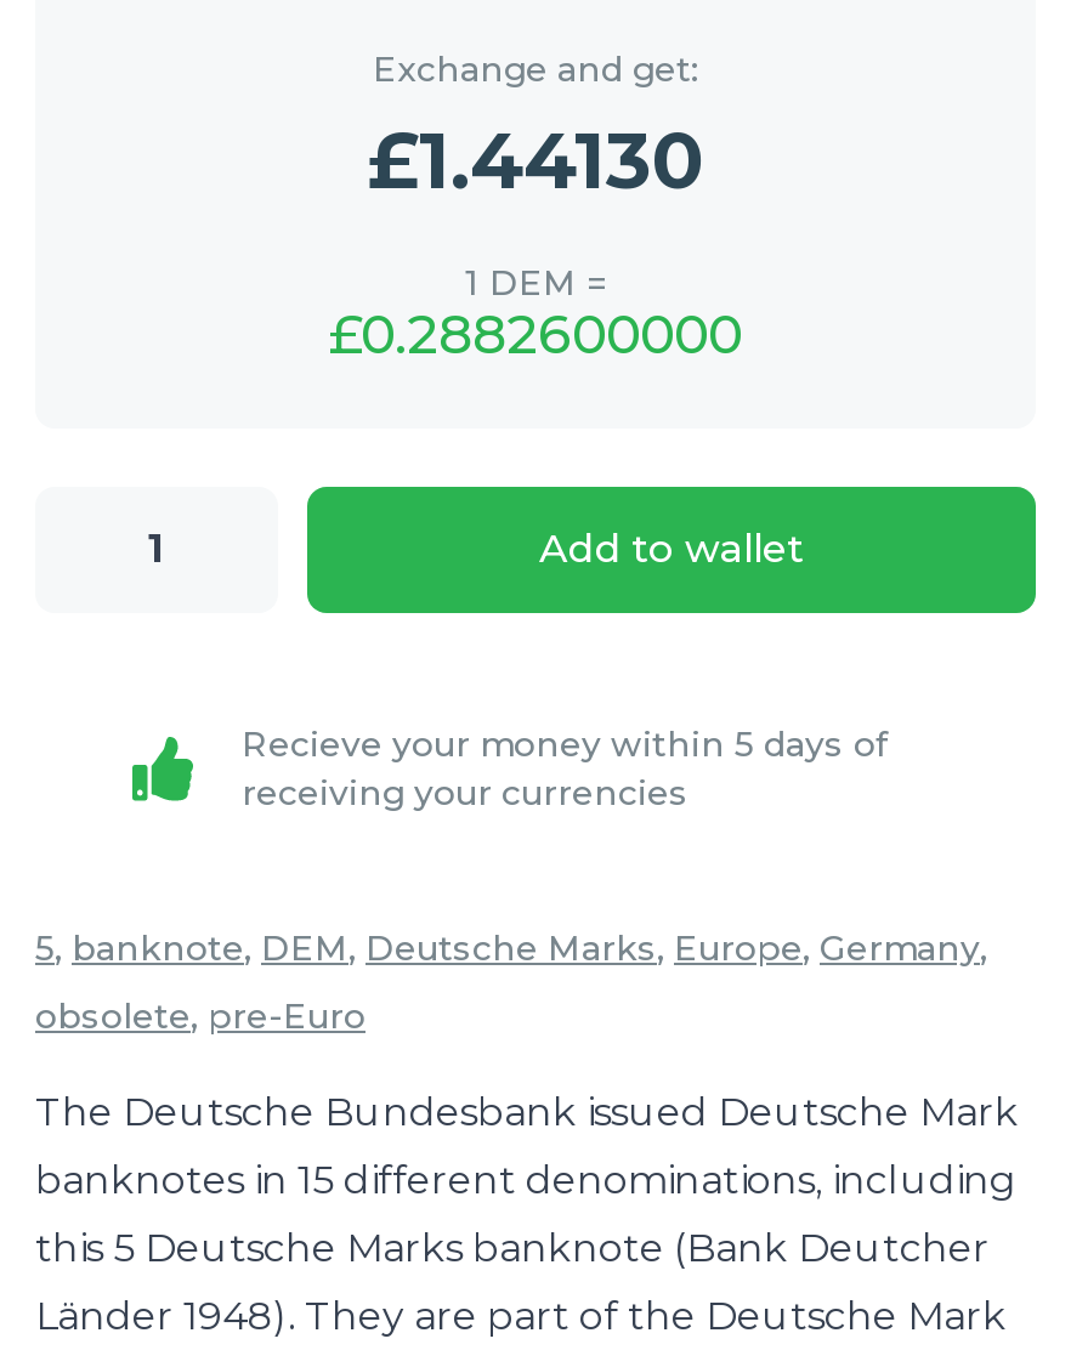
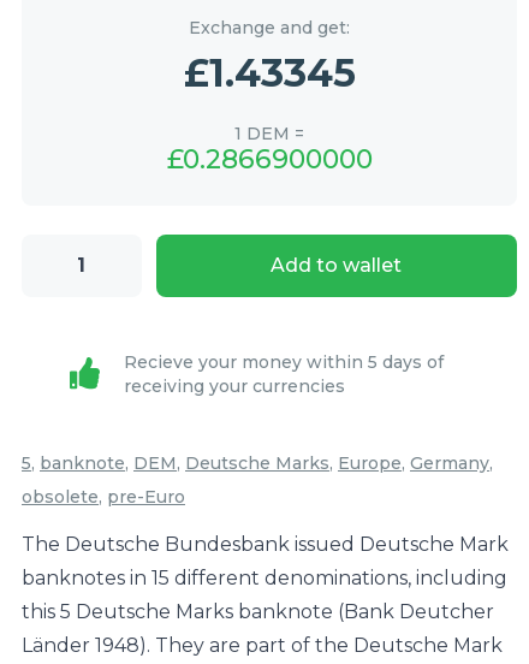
[368,113,703,208] £1.44130 -> [183,49,355,96] £1.43345
[329,303,742,368] £0.2882600000 -> [167,143,372,175] £0.2866900000

